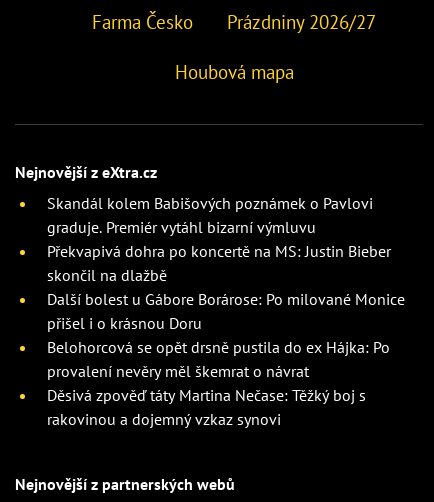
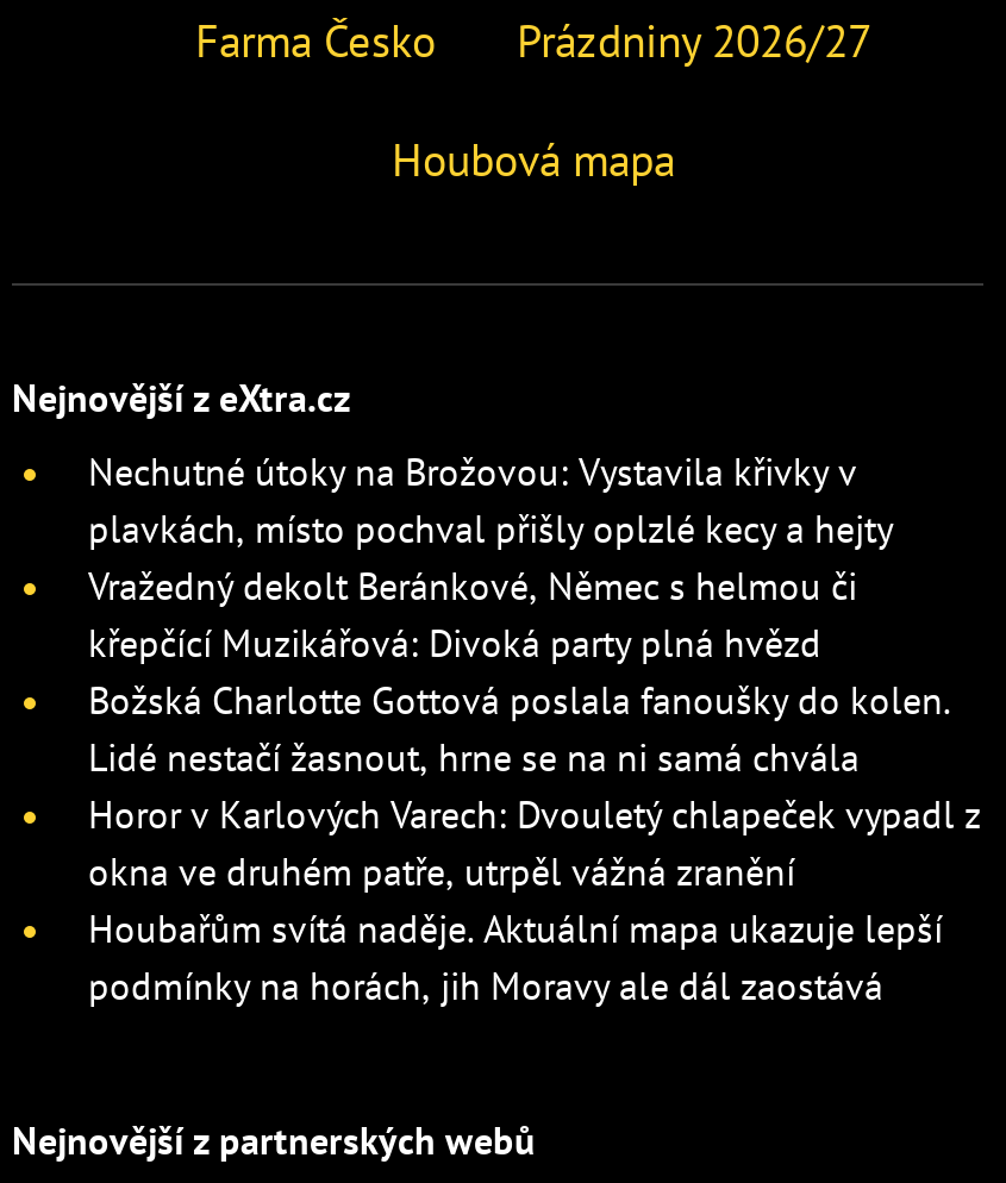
[47,193,405,429] Skandál kolem Babišových poznámek o Pavlovi | graduje. Premiér vytáhl bizarní výmluvu | Překvapivá dohra po koncertě na MS: Justin Bieber | skončil na dlažbě | Další bolest u Gábore Borárose: Po milované Monice | přišel i o krásnou Doru | Belohorcová se opět drsně pustila do ex Hájka: Po | provalení nevěry měl škemrat o návrat | Děsivá zpověď táty Martina Nečase: Těžký boj s | rakovinou a dojemný vzkaz synovi -> [88,447,981,1009] Nechutné útoky na Brožovou: Vystavila křivky v | plavkách, místo pochval přišly oplzlé kecy a hejty | Vražedný dekolt Beránkové, Němec s helmou či | křepčící Muzikářová: Divoká party plná hvězd | Božská Charlotte Gottová poslala fanoušky do kolen. | Lidé nestačí žasnout, hrne se na ni samá chvála | Horor v Karlových Varech: Dvouletý chlapeček vypadl z | okna ve druhém patře, utrpěl vážná zranění | Houbařům svítá naděje. Aktuální mapa ukazuje lepší | podmínky na horách, jih Moravy ale dál zaostává

